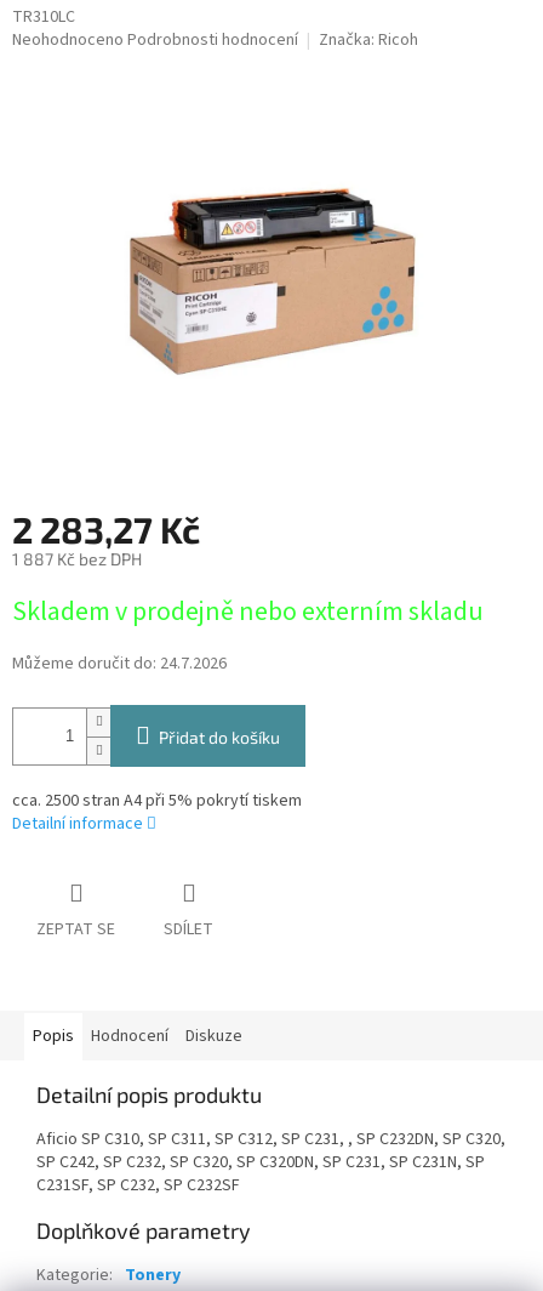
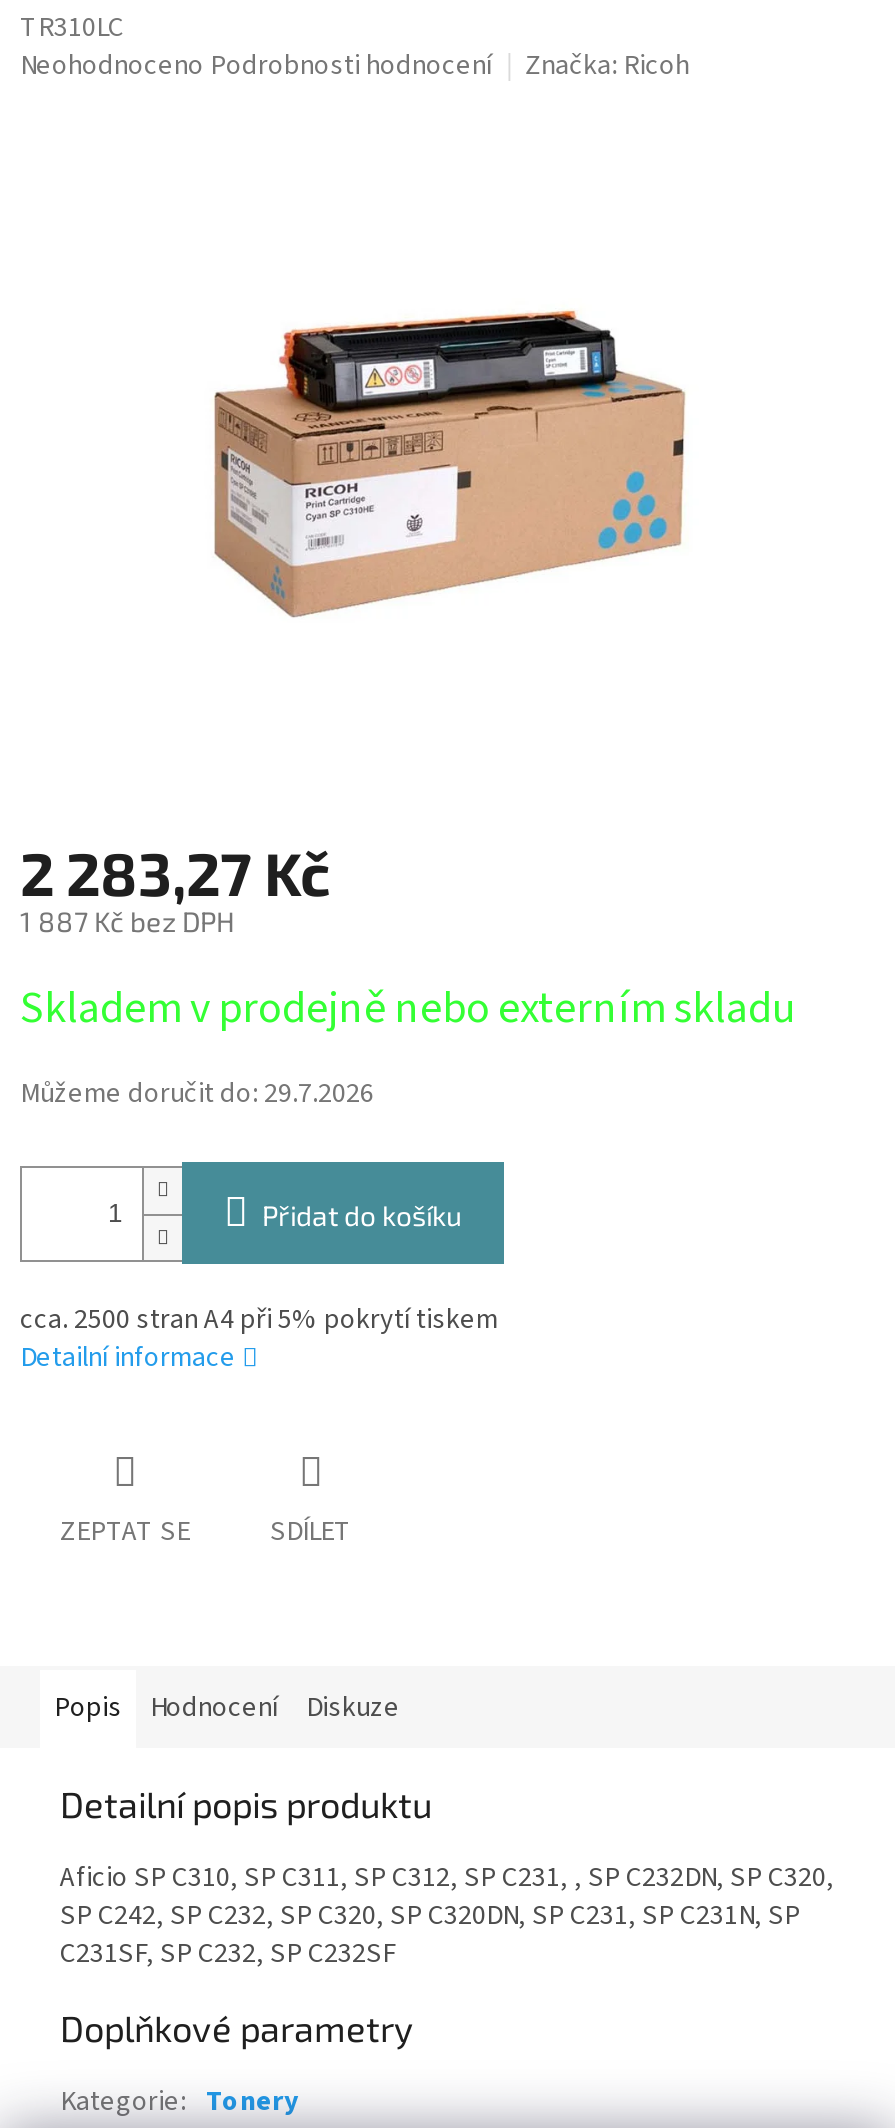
[12,652,227,676] Můžeme doručit do: 24.7.2026 -> [20,1075,374,1115] Můžeme doručit do: 29.7.2026

